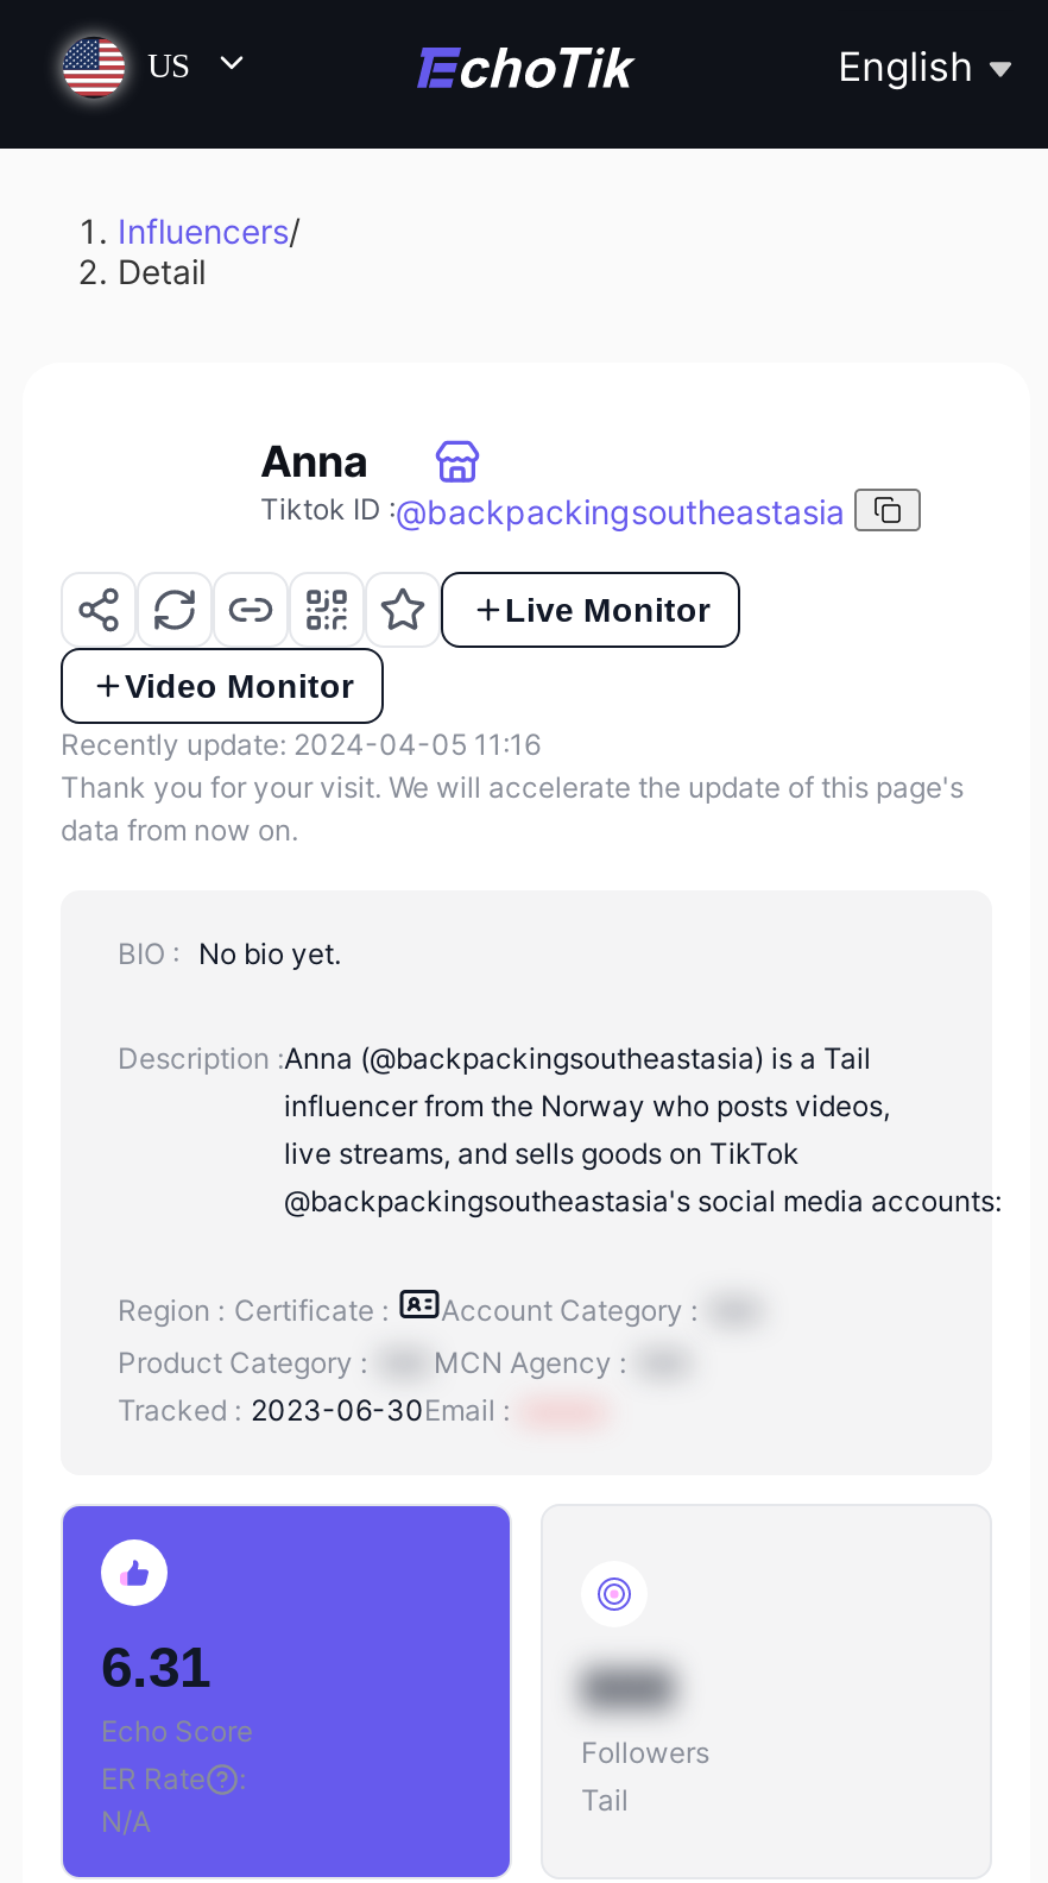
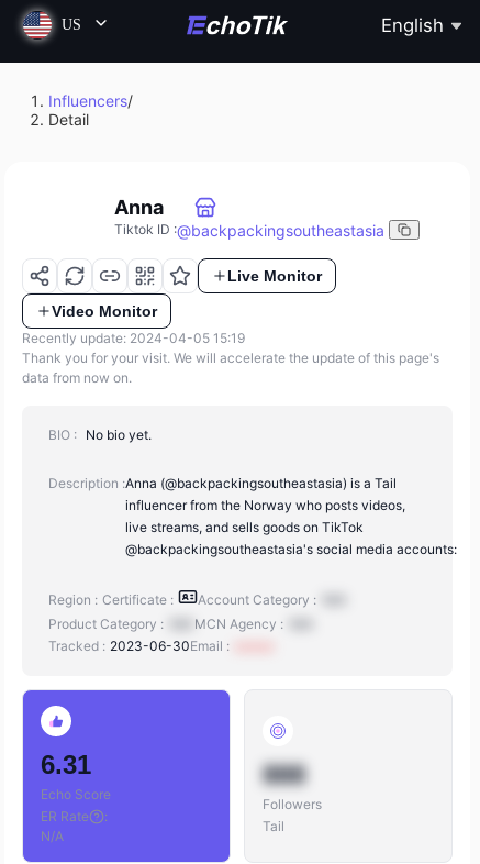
[61,727,541,763] Recently update: 2024-04-05 11:16 -> [22,330,245,347] Recently update: 2024-04-05 15:19

